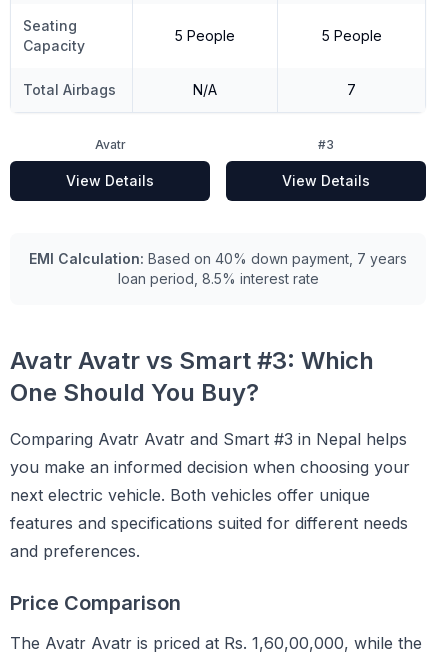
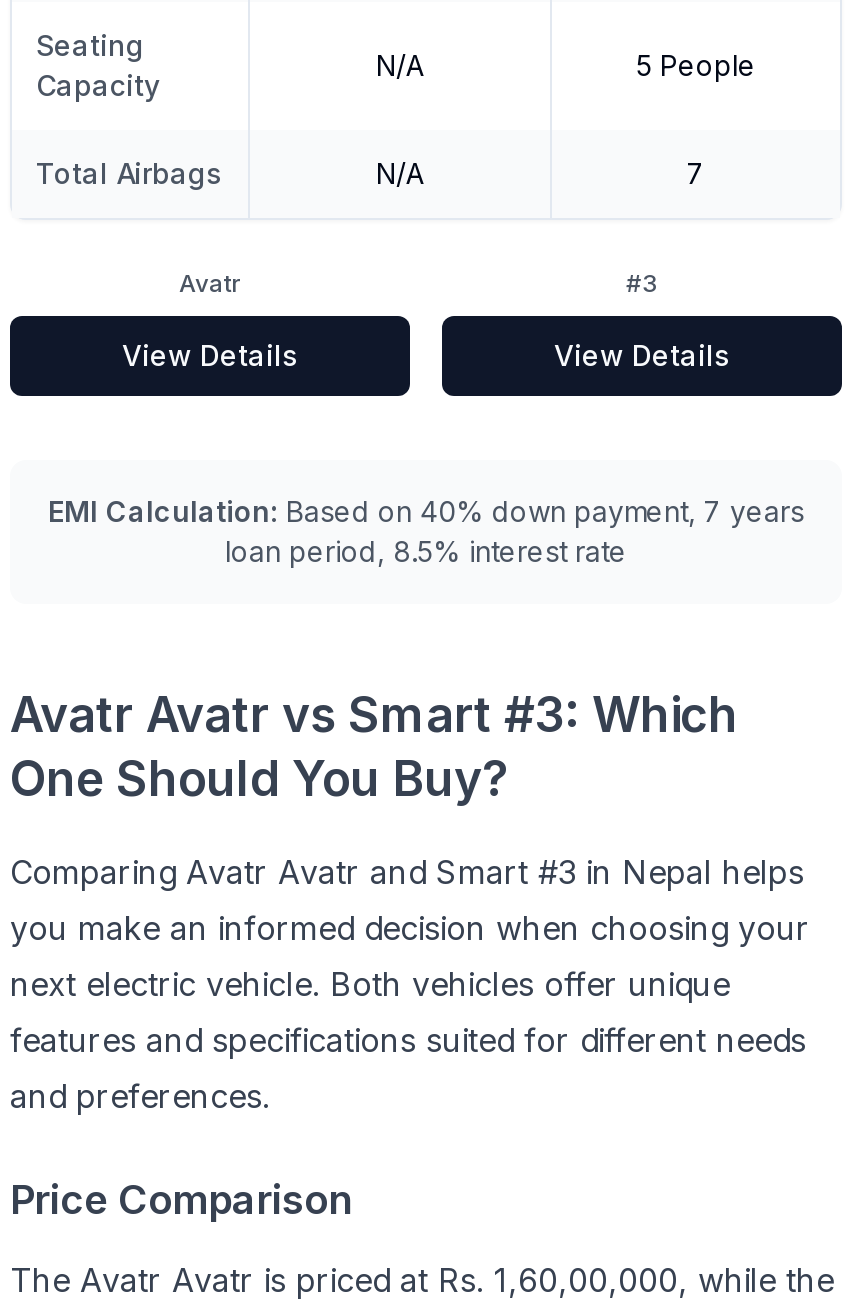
[175,27,235,44] 5 People -> [376,48,424,82] N/A

